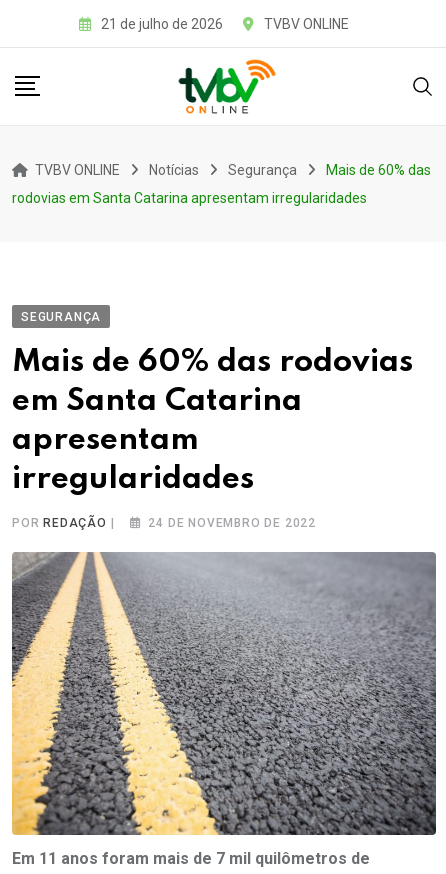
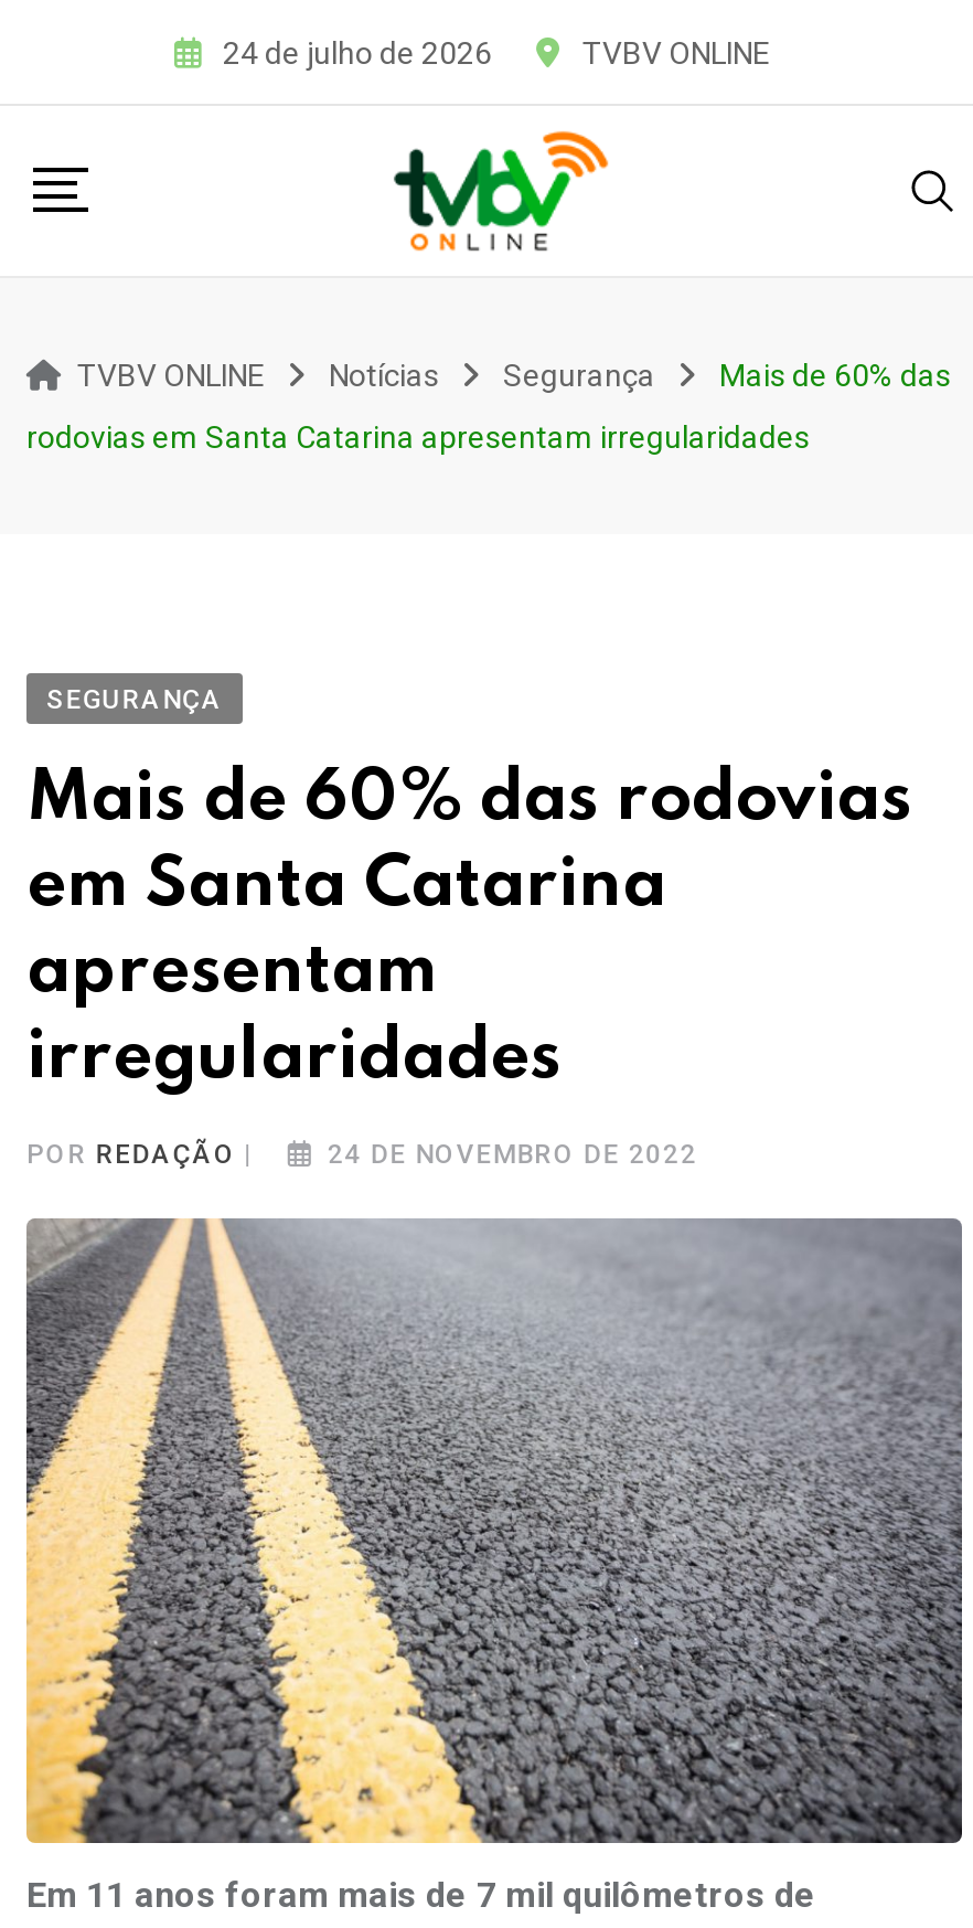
[101,15,223,31] 21 de julho de 2026 -> [223,34,492,70] 24 de julho de 2026

